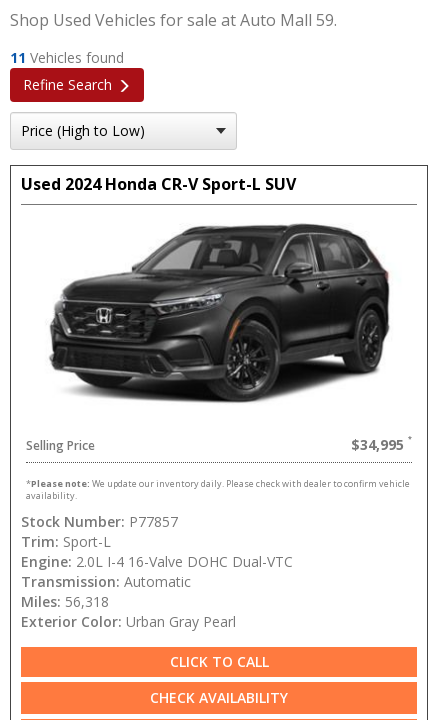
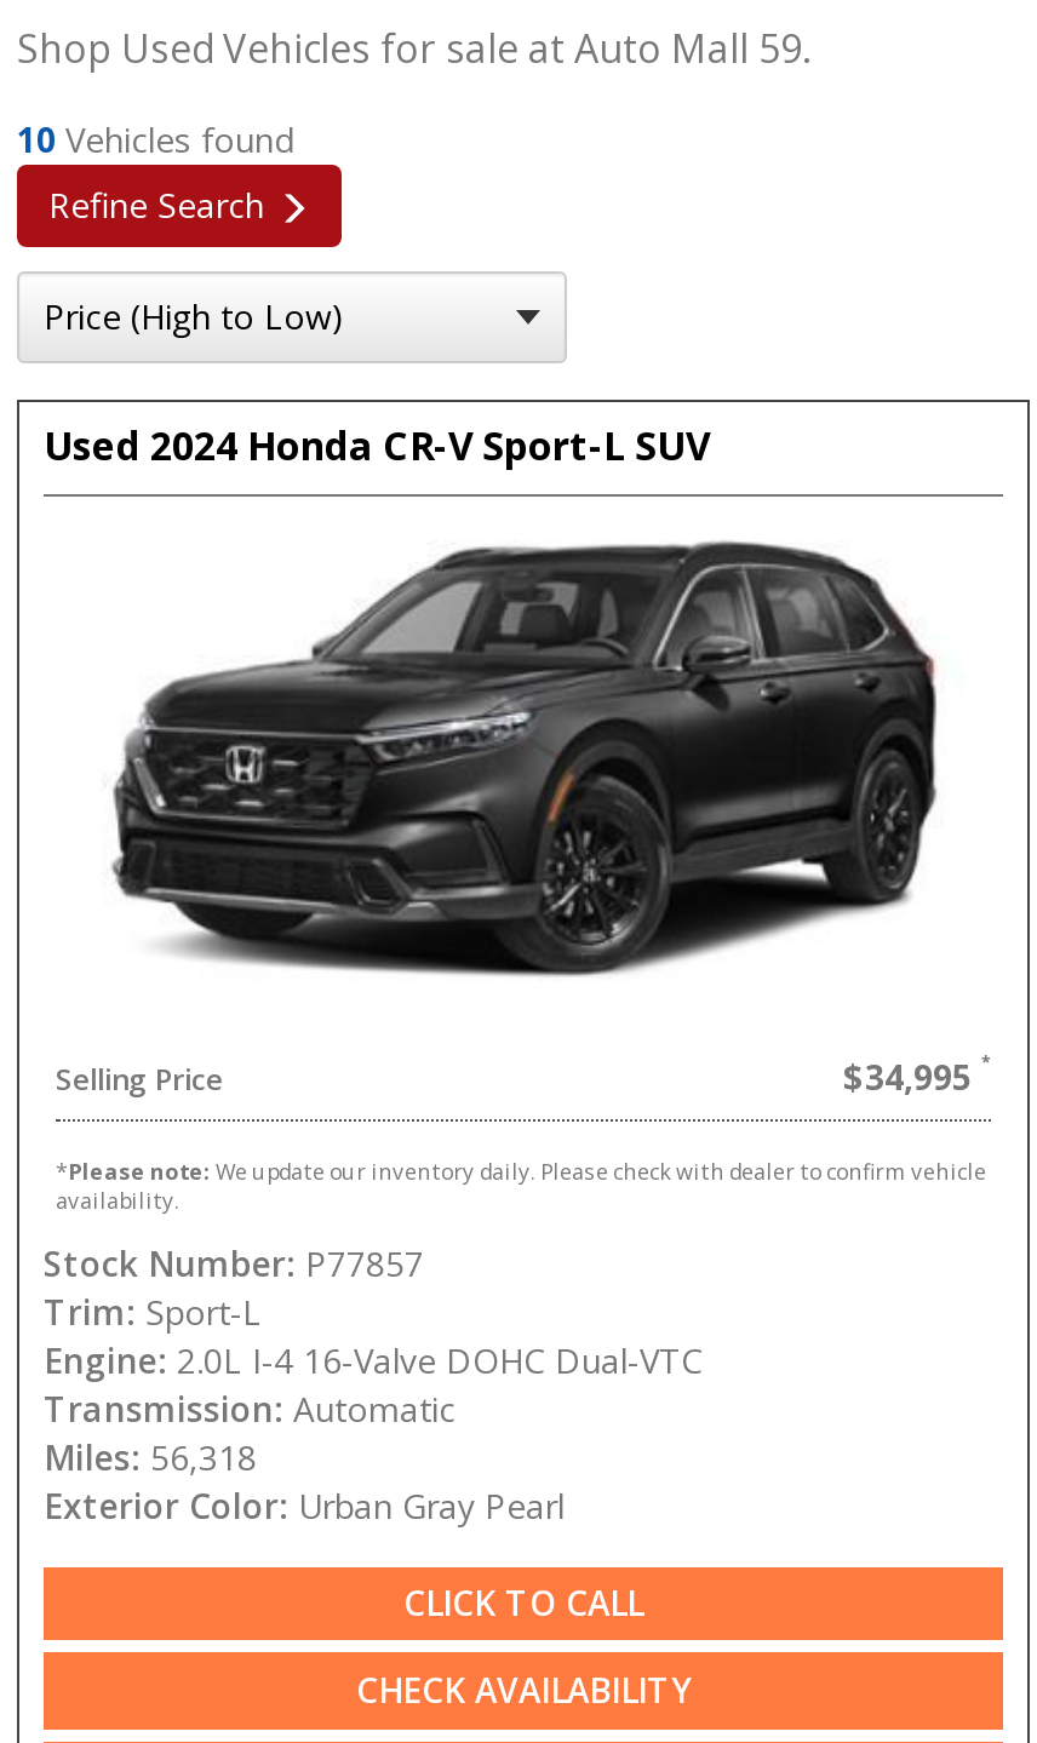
[10,48,124,67] 11 Vehicles found -> [17,115,293,161] 10 Vehicles found

